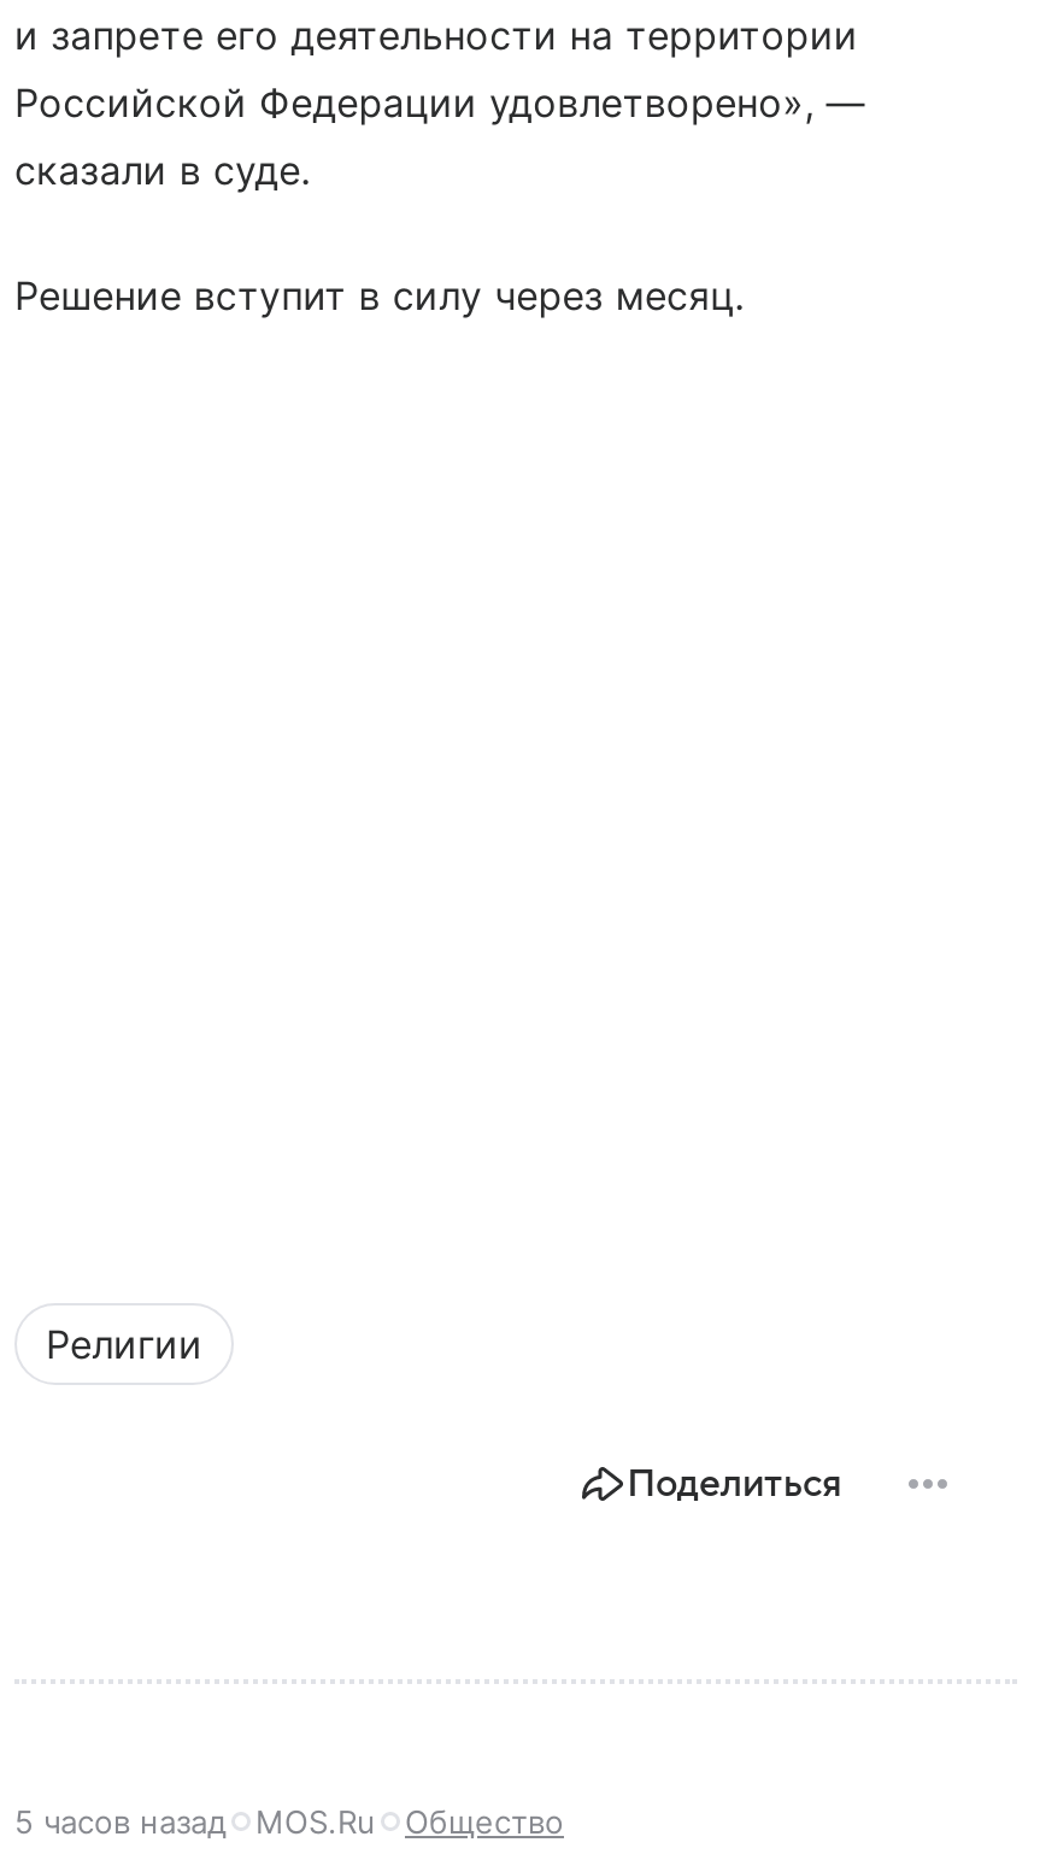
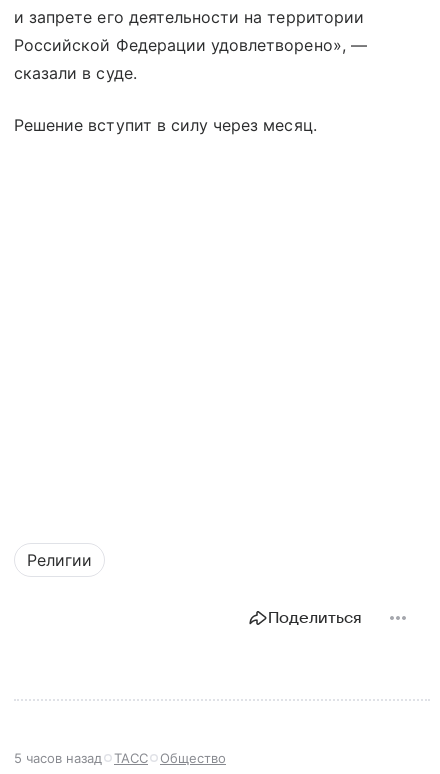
[255,1804,376,1842] MOS.Ru -> [114,750,148,766] ТАСС

